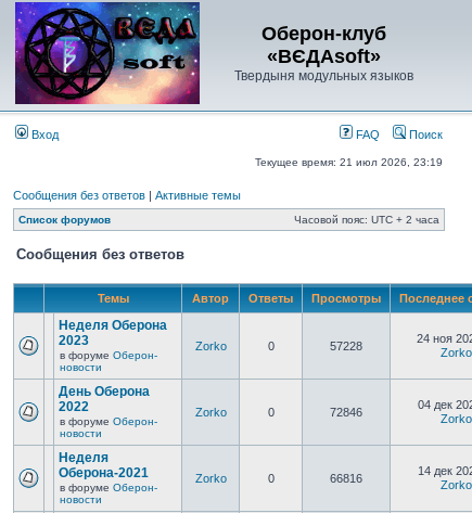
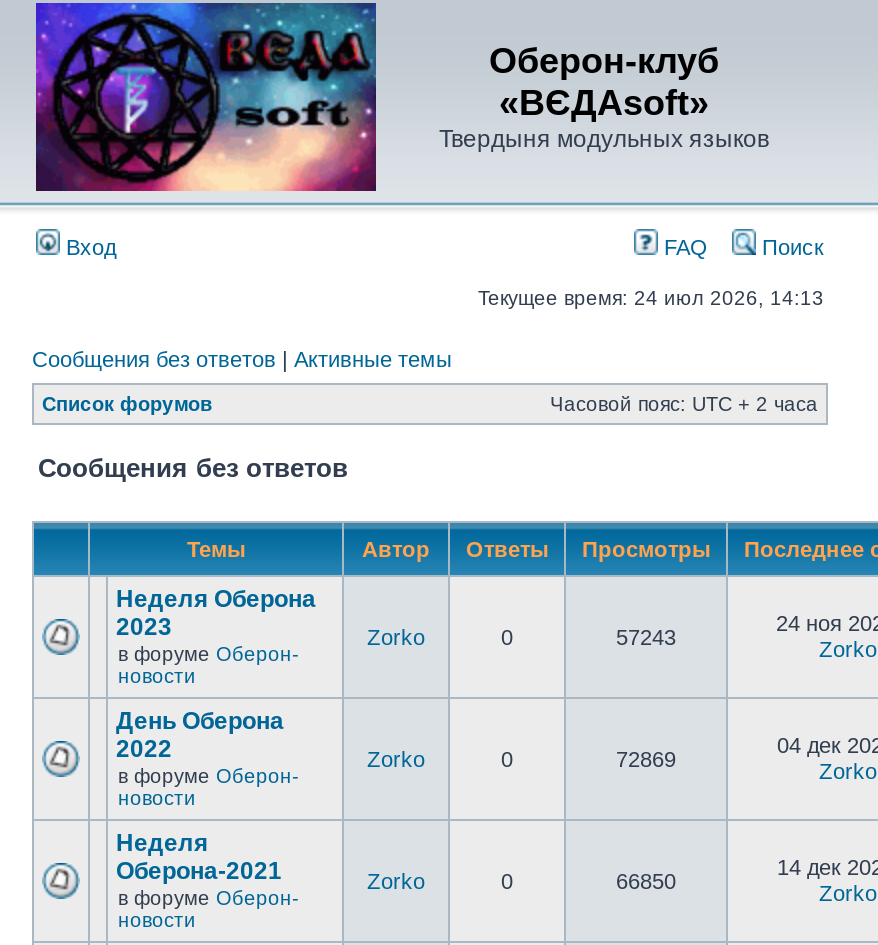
[255,156,443,168] Текущее время: 21 июл 2026, 23:19 -> [478,287,824,309] Текущее время: 24 июл 2026, 14:13
[330,339,362,352] 57228 -> [616,625,676,649] 57243
[330,406,362,419] 72846 -> [616,747,676,771] 72869
[330,472,362,485] 66816 -> [616,869,676,893] 66850

